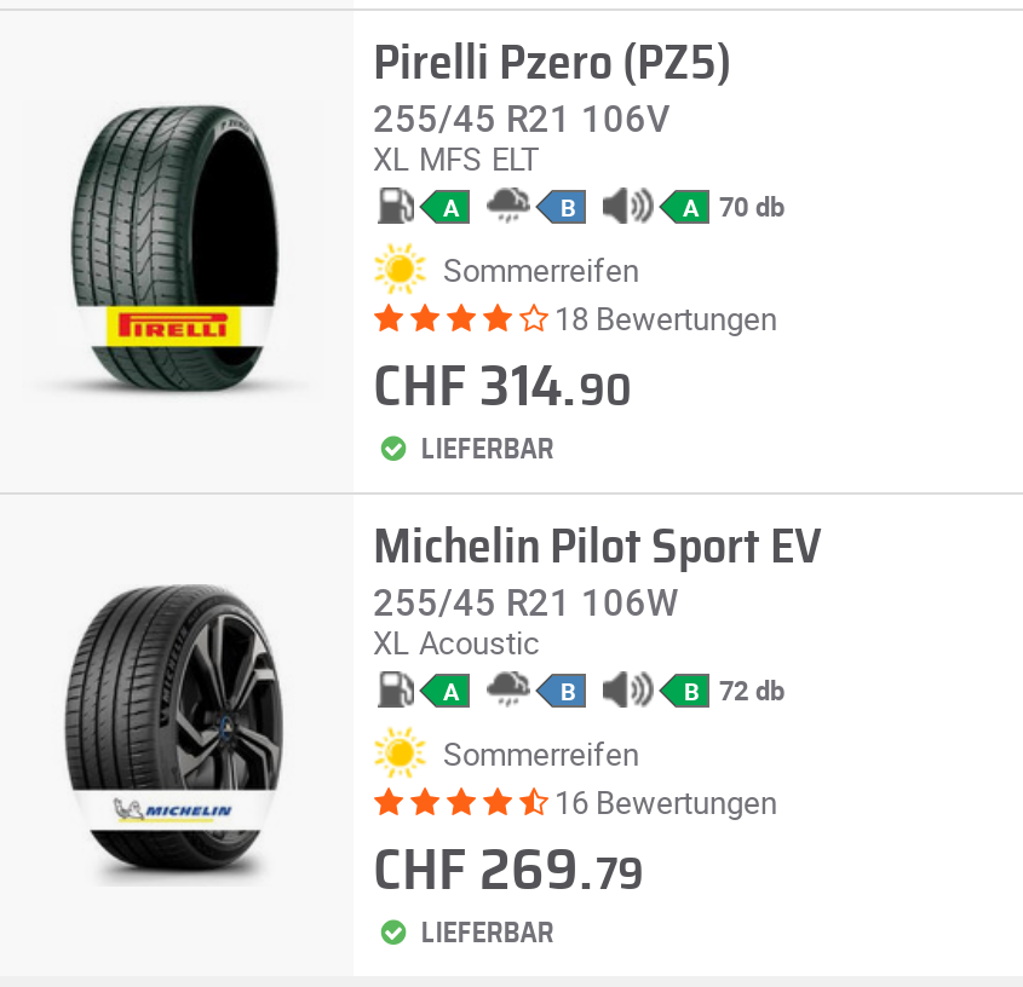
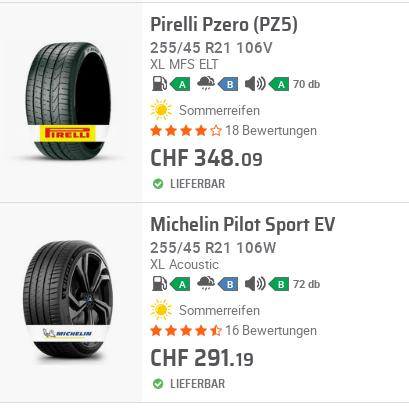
[373,359,632,417] CHF 314.90 -> [150,147,263,171] CHF 348.09
[373,843,644,901] CHF 269.79 -> [150,347,254,371] CHF 291.19

